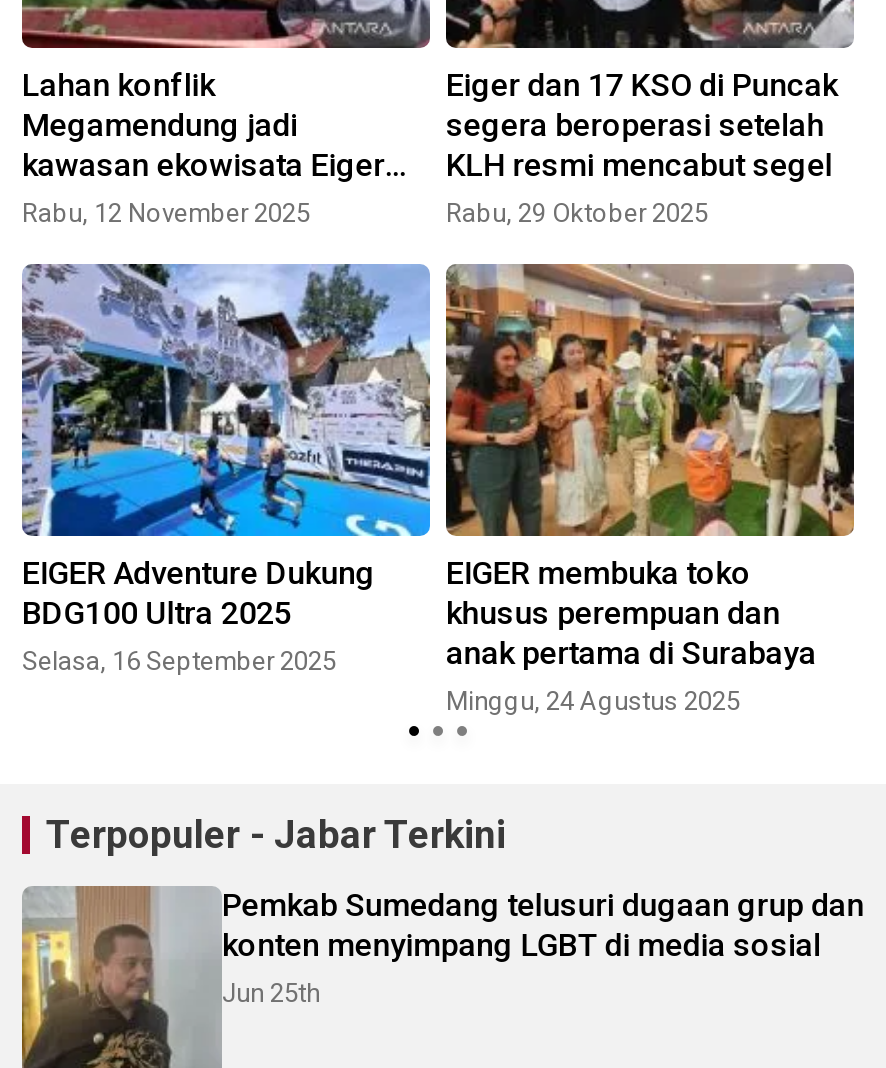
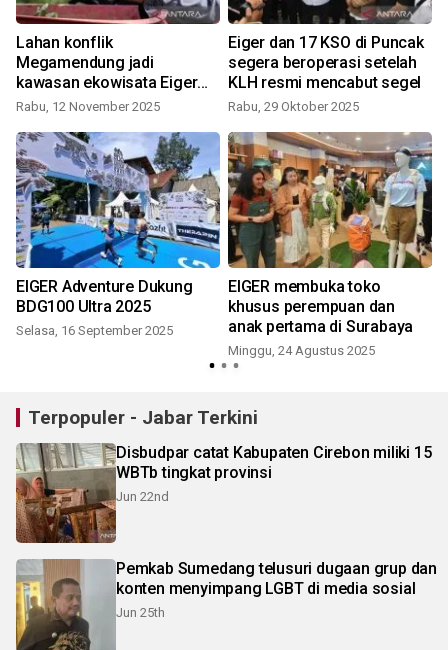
none -> [16,443,431,544] [image] | Disbudpar catat Kabupaten Cirebon miliki 15 | WBTb tingkat provinsi | Jun 22nd

